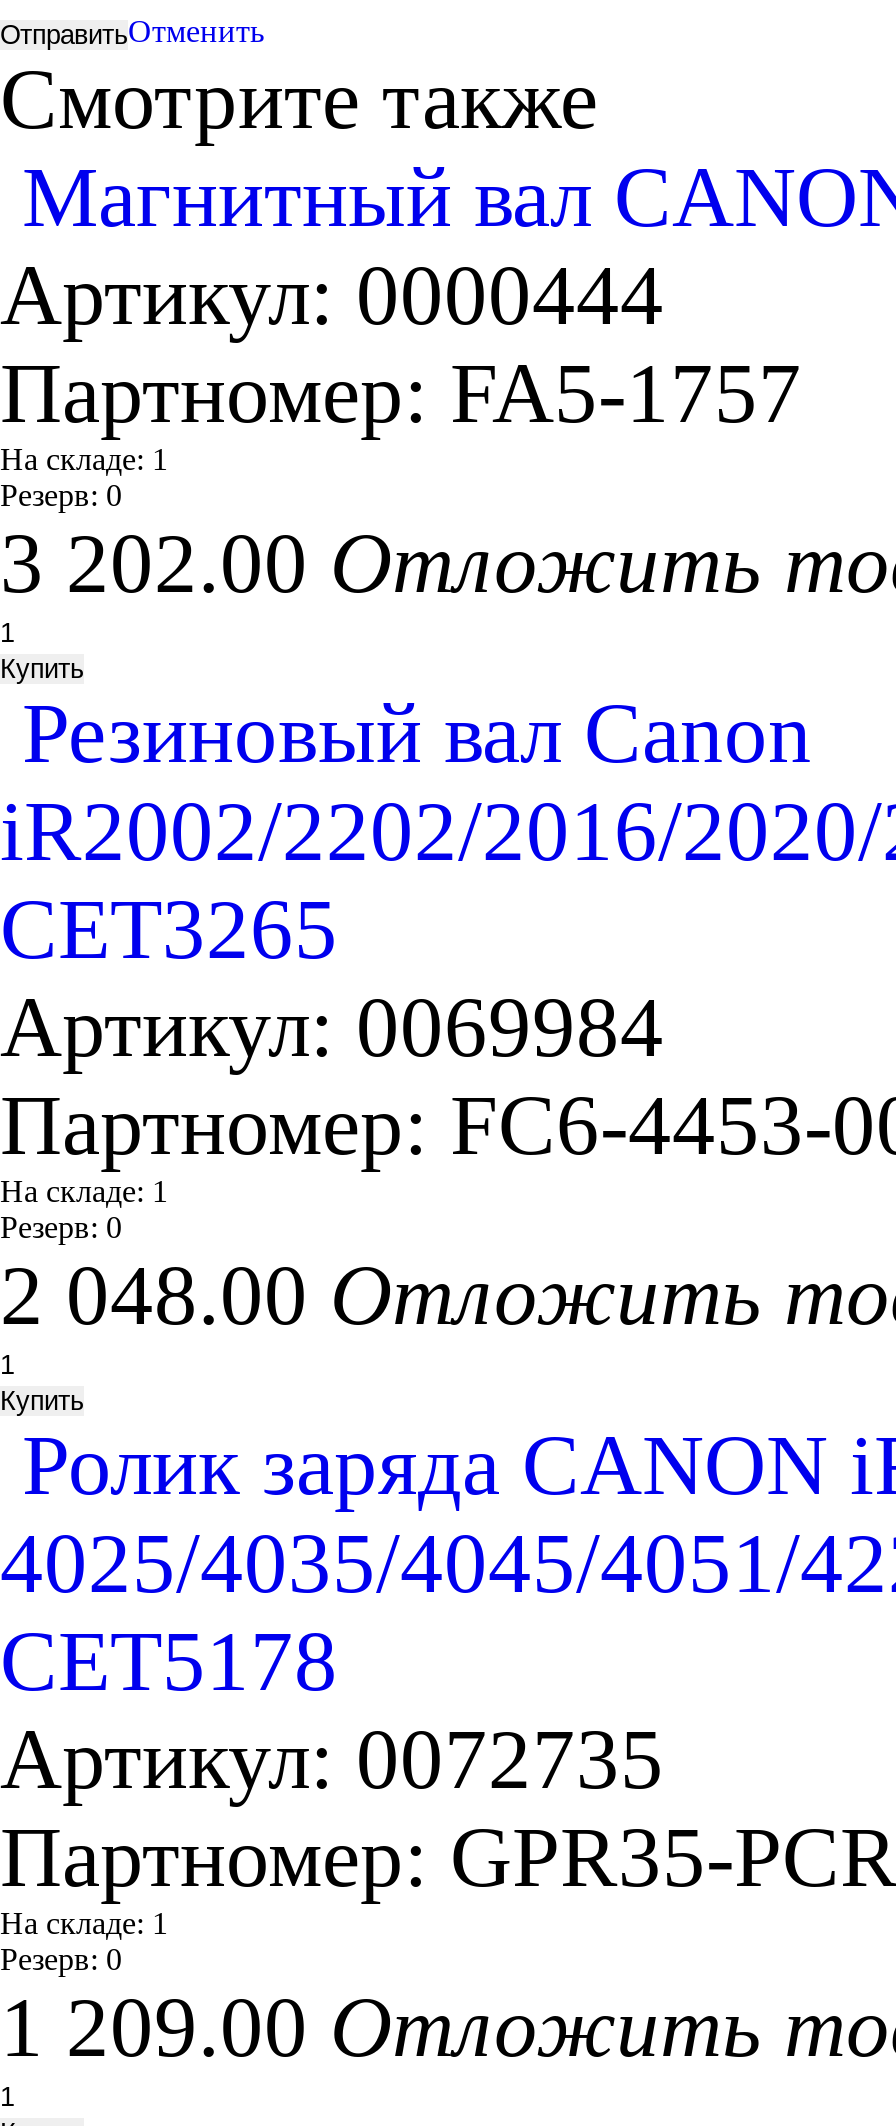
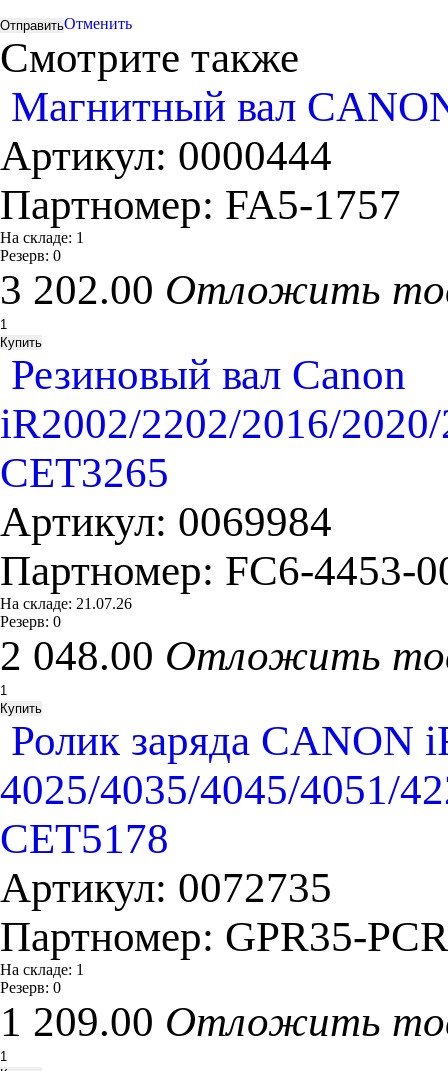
[0,1174,168,1208] На складе: 1 -> [0,595,132,612] На складе: 21.07.26

